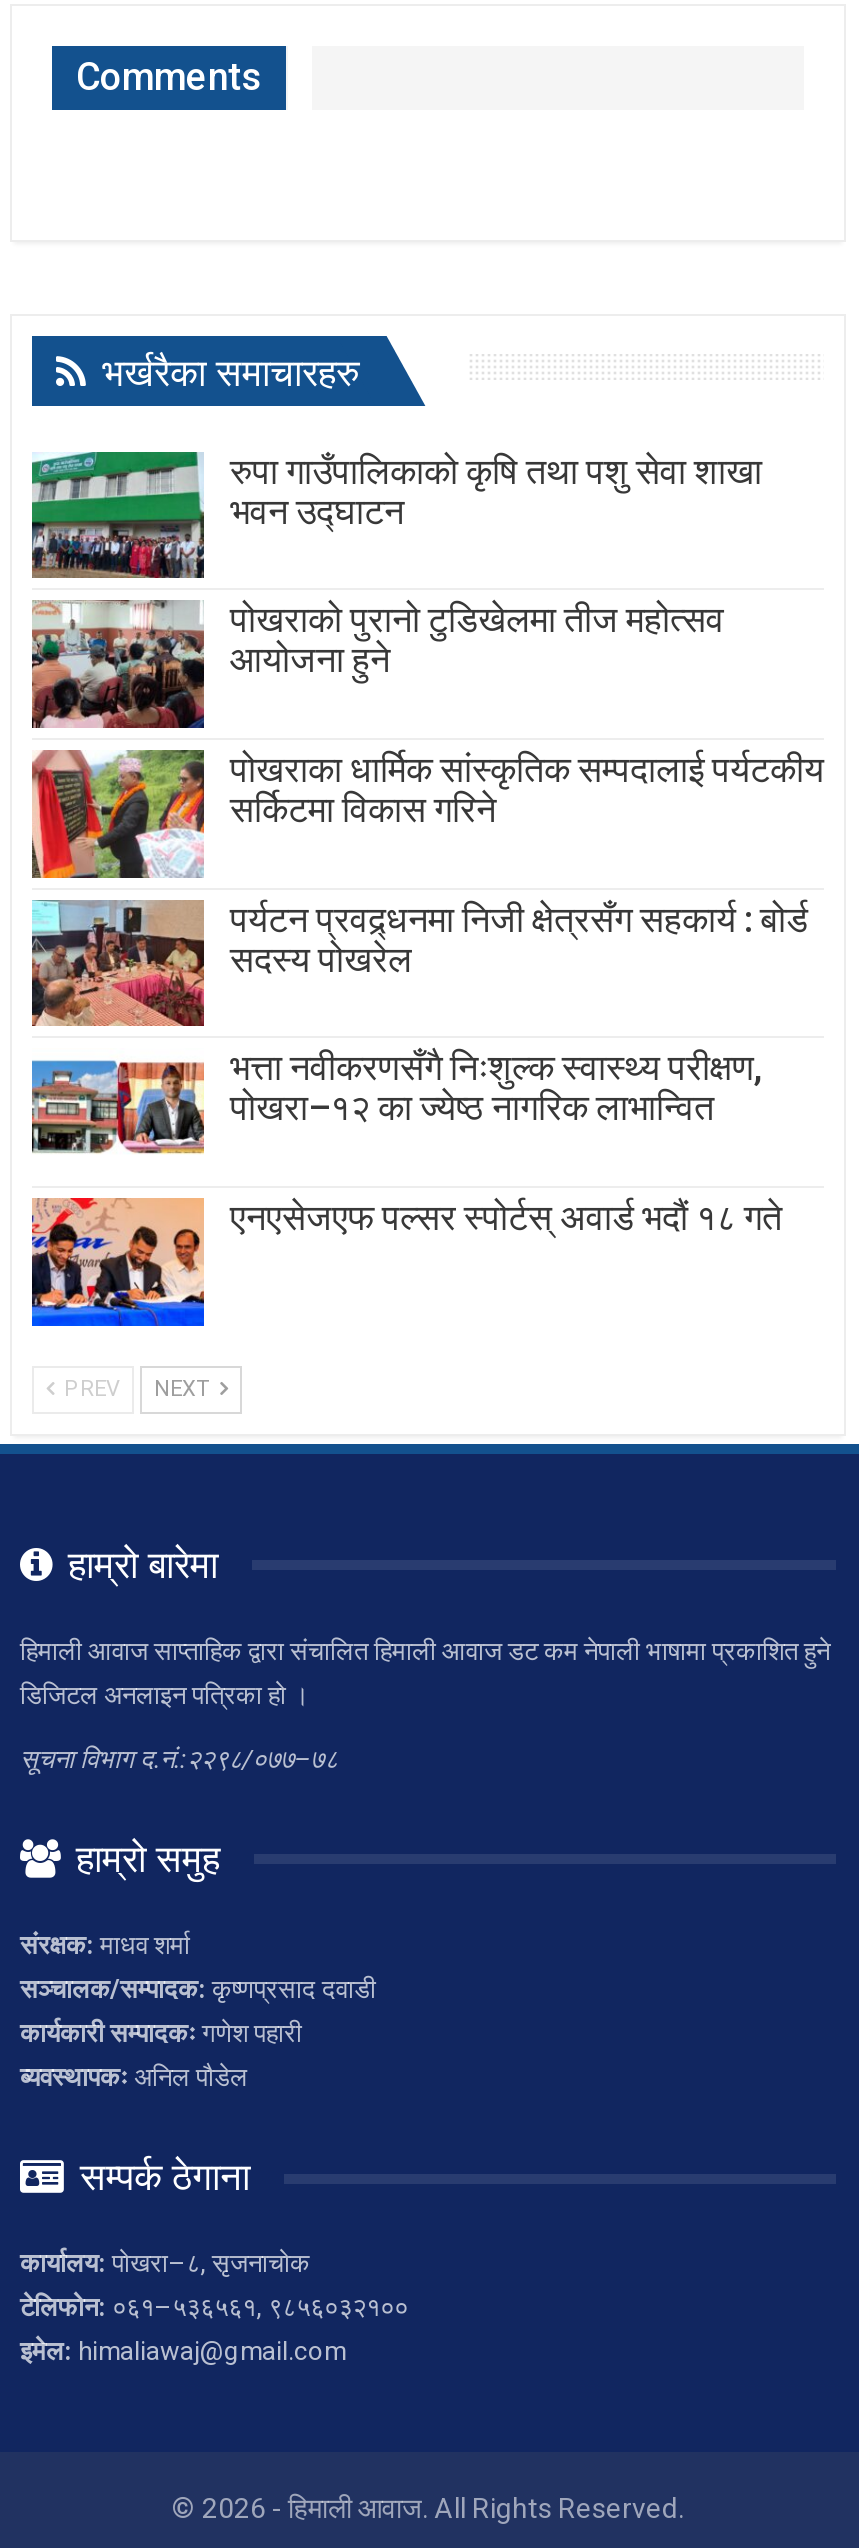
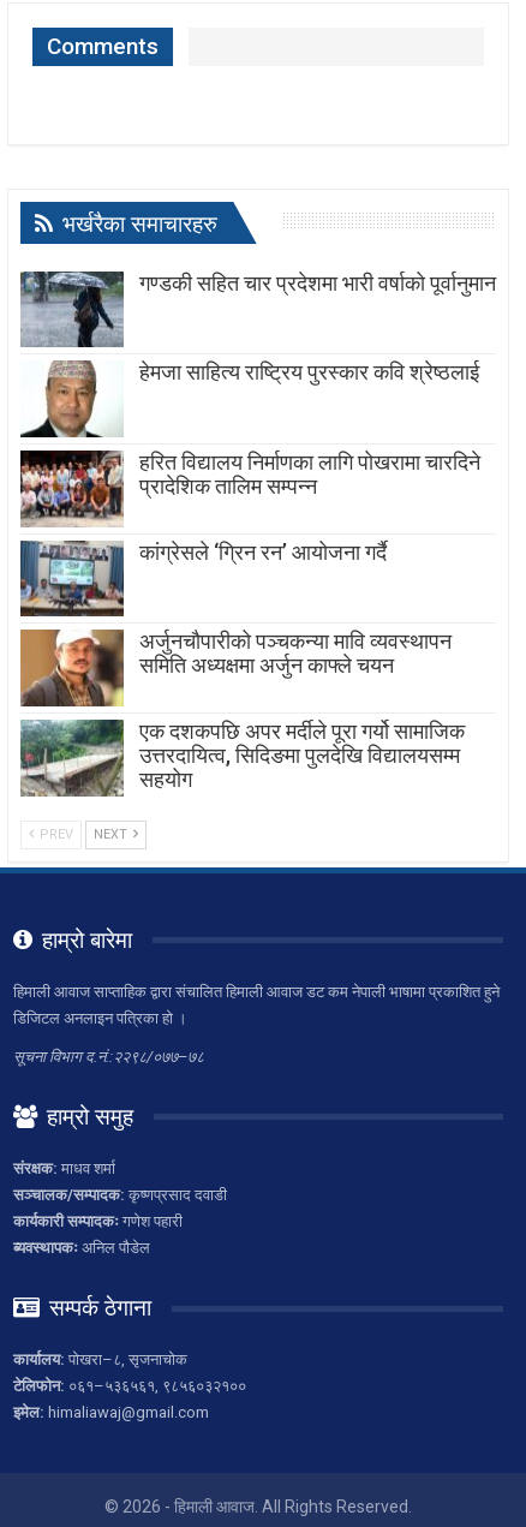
[32,450,762,580] [image] | रुपा गाउँपालिकाको कृषि तथा पशु सेवा शाखा | भवन उद्घाटन -> [19,270,496,348] [image] | गण्डकी सहित चार प्रदेशमा भारी वर्षाको पूर्वानुमान
[30,598,724,730] [image] | पोखराको पुरानो टुडिखेलमा तीज महोत्सव | आयोजना हुने -> [20,360,479,439] [image] | हेमजा साहित्य राष्ट्रिय पुरस्कार कवि श्रेष्ठलाई
[30,748,824,880] [image] | पोखराका धार्मिक सांस्कृतिक सम्पदालाई पर्यटकीय | सर्किटमा विकास गरिने -> [19,449,480,527] [image] | हरित विद्यालय निर्माणका लागि पोखरामा चारदिने | प्रादेशिक तालिम सम्पन्न
[30,897,808,1028] [image] | पर्यटन प्रवद्र्धनमा निजी क्षेत्रसँग सहकार्य : बोर्ड | सदस्य पोखरेल -> [19,539,387,618] [image] | कांग्रेसले ‘ग्रिन रन’ आयोजना गर्दै
[30,1047,762,1176] [image] | भत्ता नवीकरणसँगै निःशुल्क स्वास्थ्य परीक्षण, | पोखरा–१२ का ज्येष्ठ नागरिक लाभान्वित -> [19,628,452,708] [image] | अर्जुनचौपारीको पञ्चकन्या मावि व्यवस्थापन | समिति अध्यक्षमा अर्जुन काफ्ले चयन
[30,1196,782,1328] [image] | एनएसेजएफ पल्सर स्पोर्टस् अवार्ड भदौं १८ गते -> [19,718,465,798] [image] | एक दशकपछि अपर मर्दीले पूरा गर्यो सामाजिक | उत्तरदायित्व, सिदिङमा पुलदेखि विद्यालयसम्म | सहयोग

